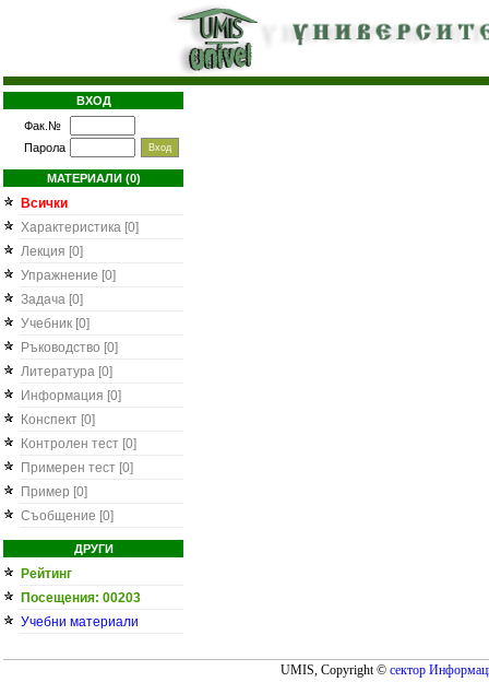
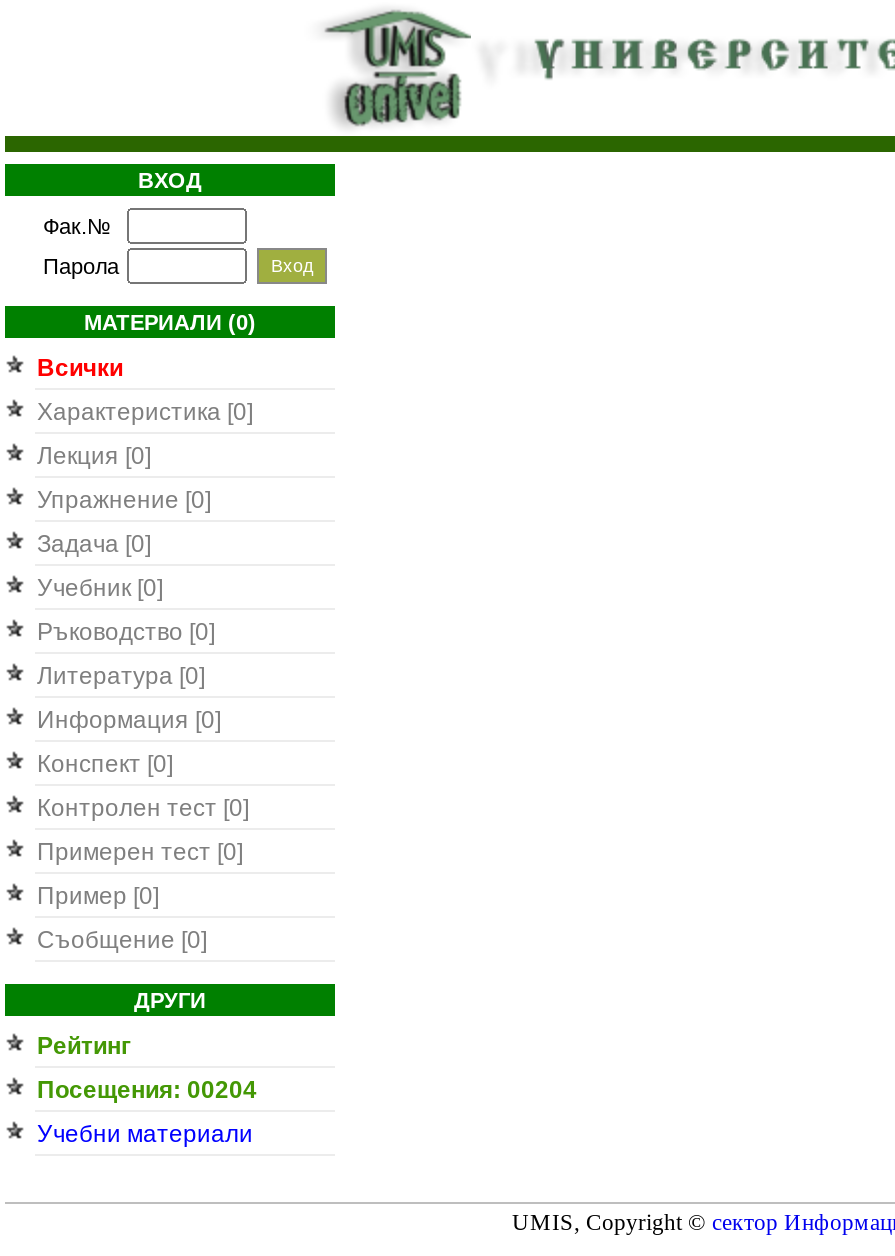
[21,590,141,605] Посещения: 00203 -> [37,1076,257,1104] Посещения: 00204

